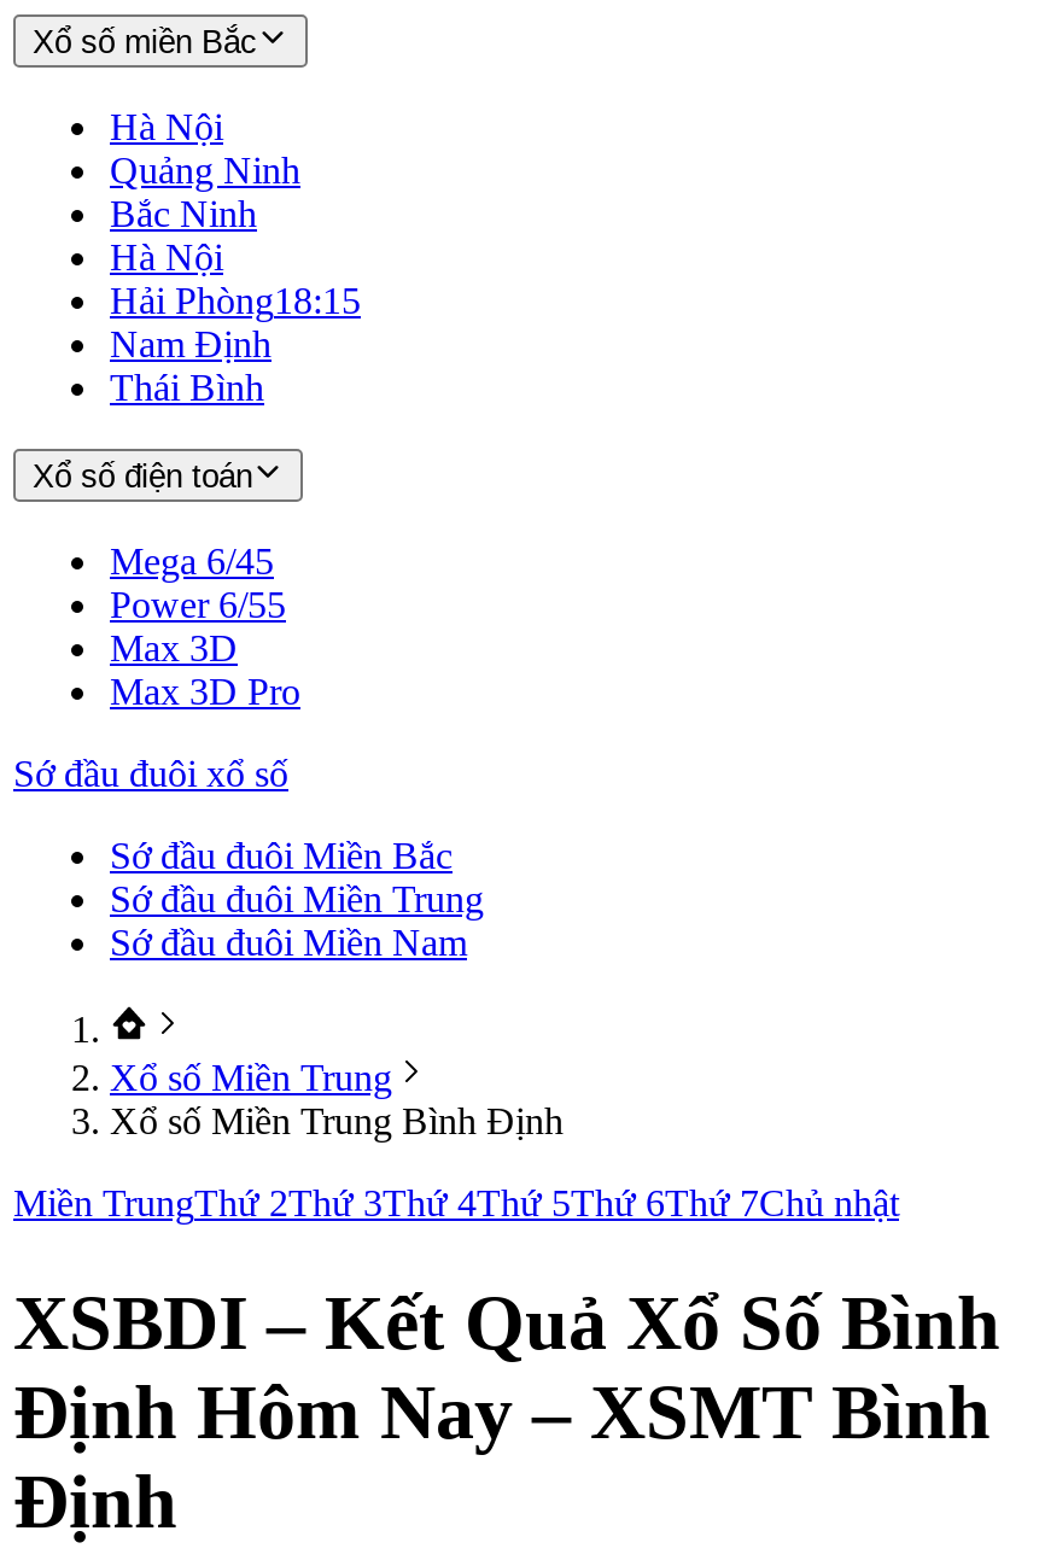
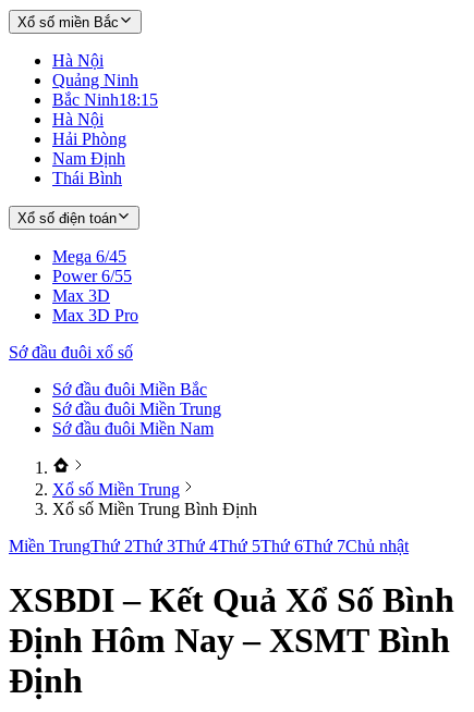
[110,193,257,234] Bắc Ninh -> [52,90,158,109] Bắc Ninh 18:15
[110,280,361,321] Hải Phòng18:15 -> [52,129,126,148] Hải Phòng

